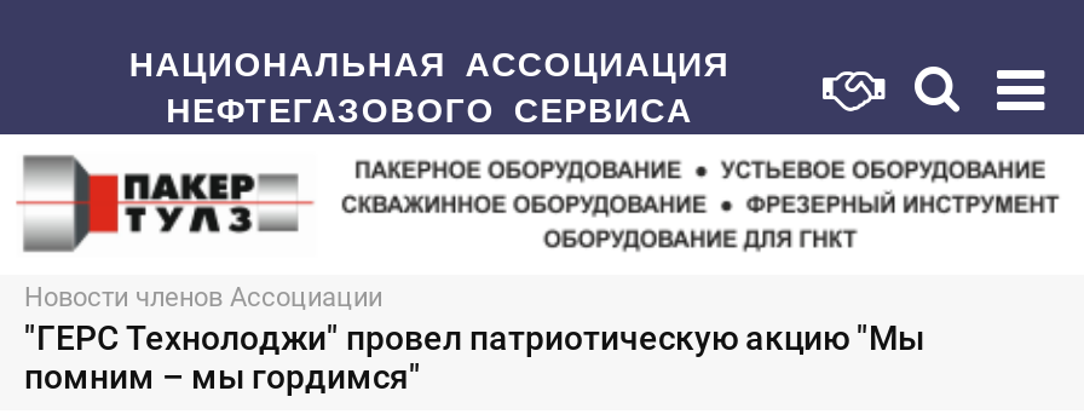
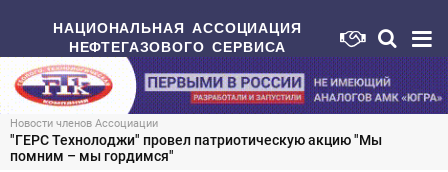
[17,132,1077,272] [image] -> [10,57,445,115] [image]

